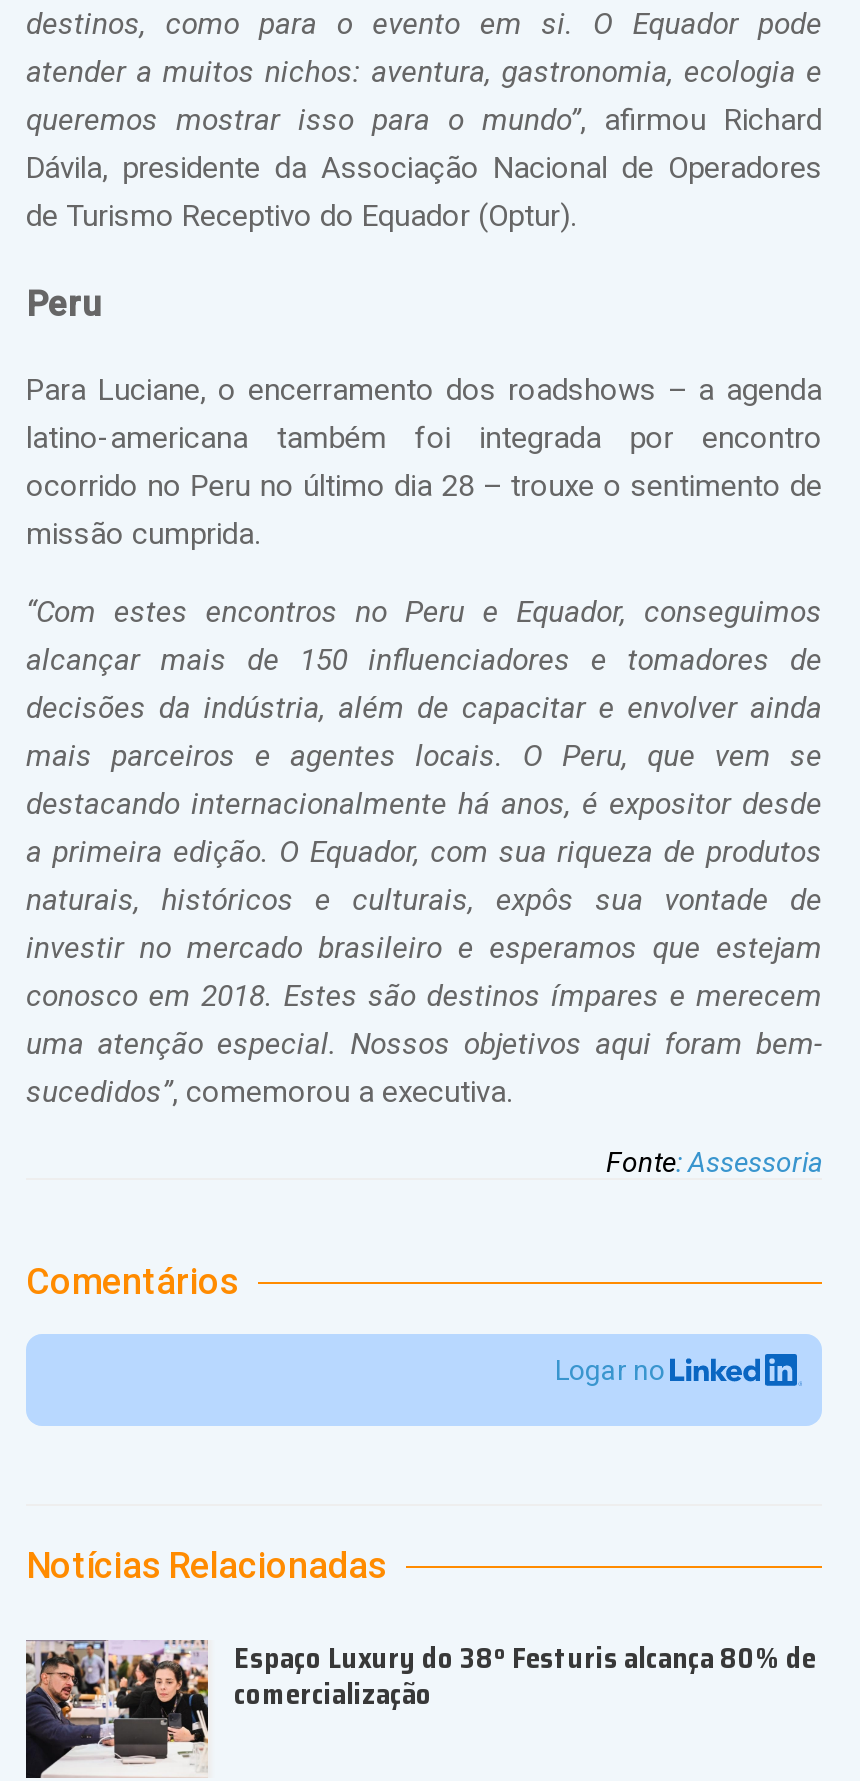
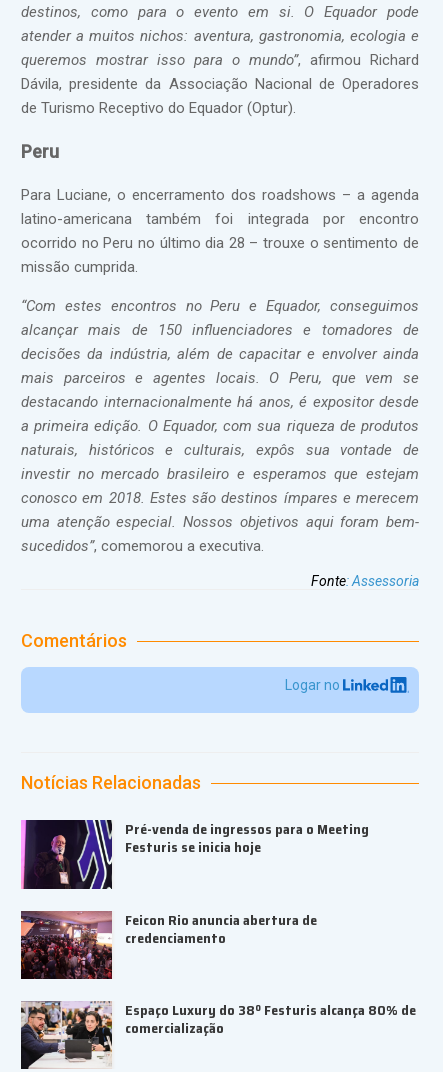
none -> [20,910,113,980] [image]
none -> [21,818,369,949] [image] | Pré-venda de ingressos para o Meeting | Festuris se inicia hoje | Feicon Rio anuncia abertura de | credenciamento

